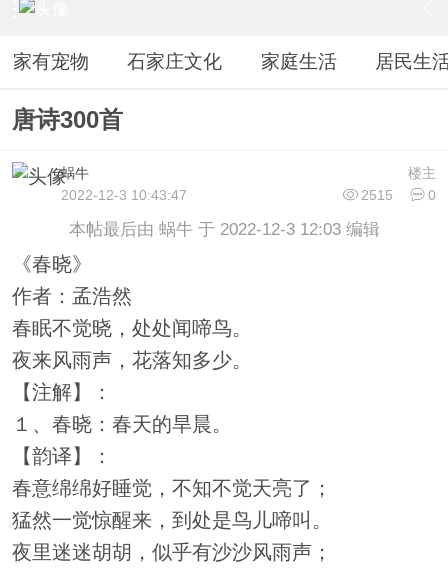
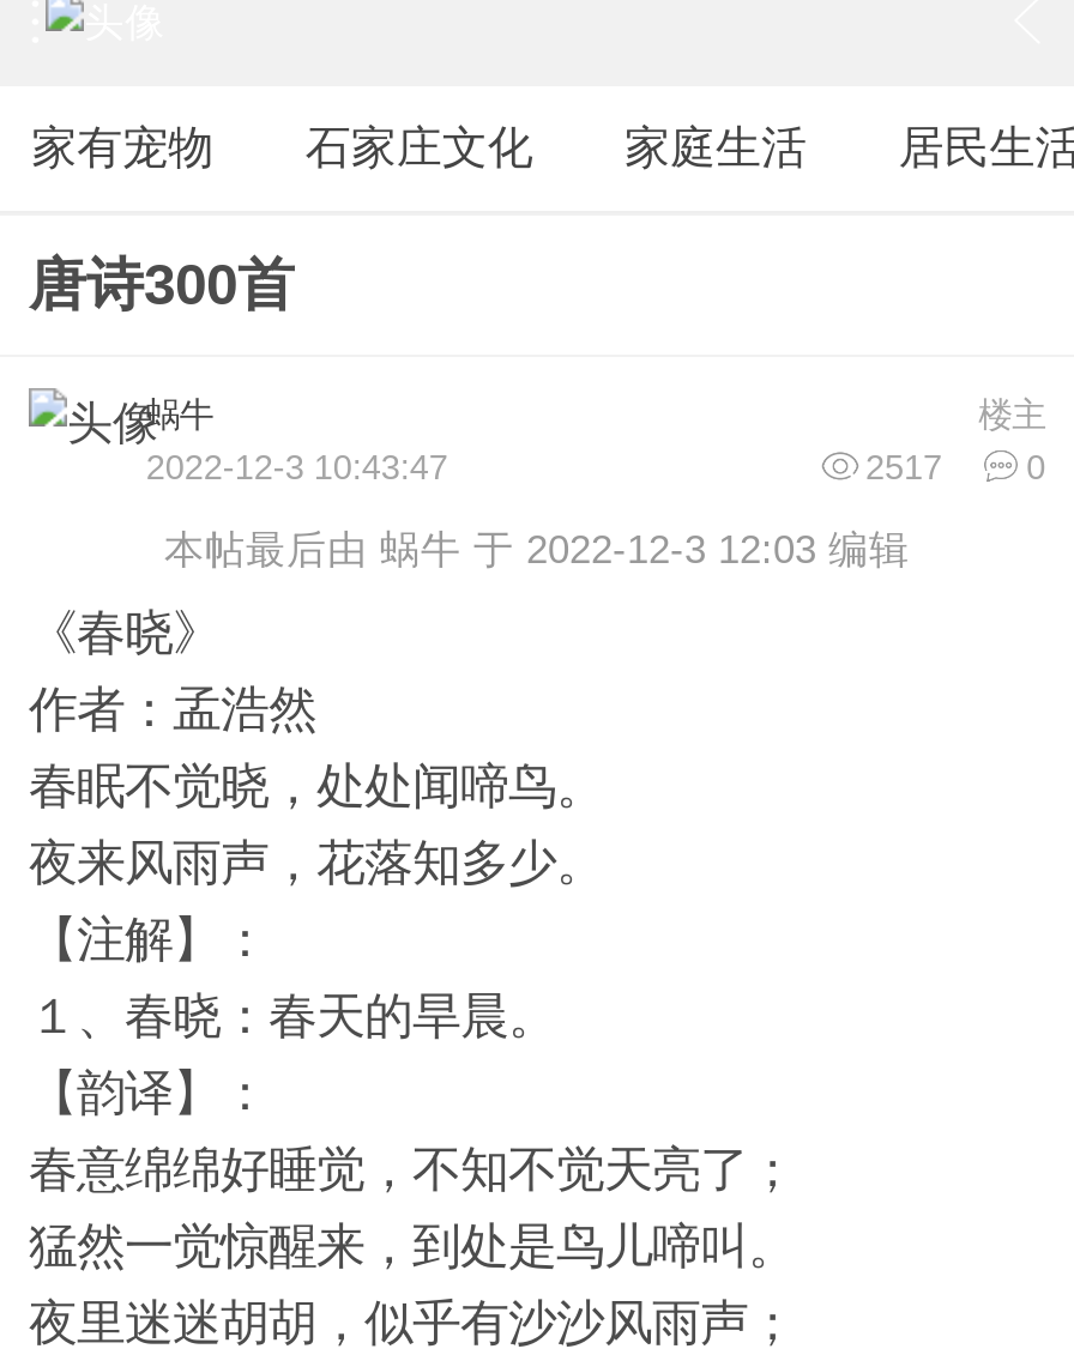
[361,186,436,202] 2515 0 -> [865,447,1045,485] 2517 0

